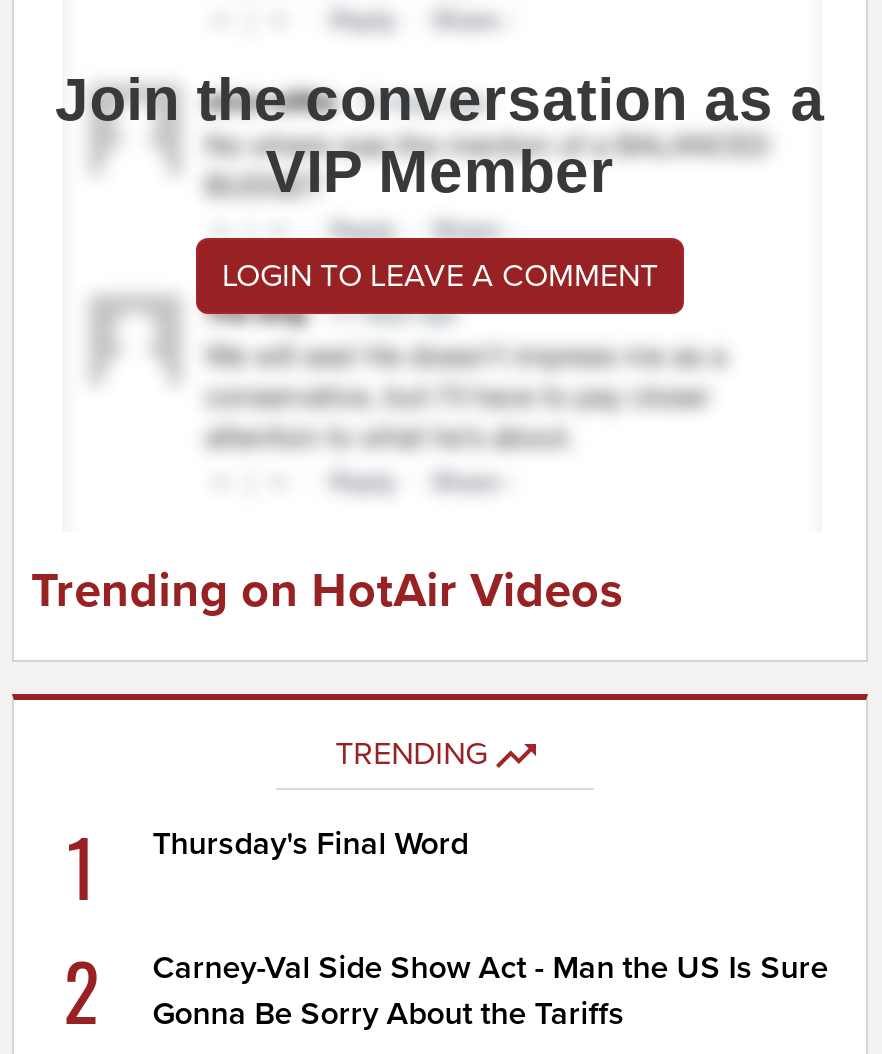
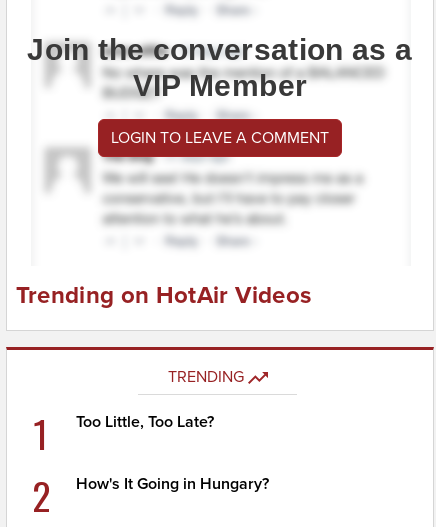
[152,824,468,864] Thursday's Final Word -> [76,412,214,432] Too Little, Too Late?
[152,948,828,1034] Carney-Val Side Show Act - Man the US Is Sure | Gonna Be Sorry About the Tariffs -> [76,474,269,494] How's It Going in Hungary?

